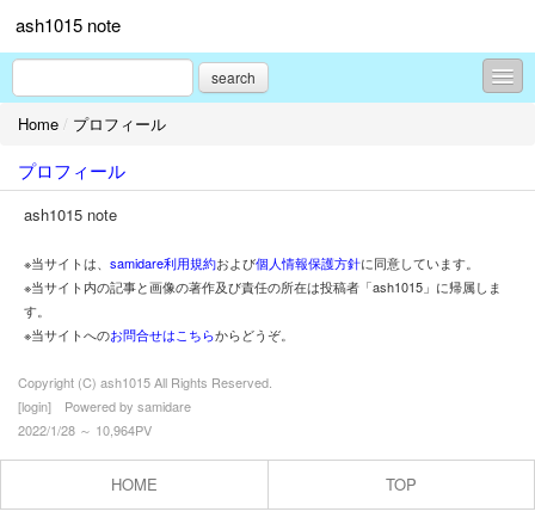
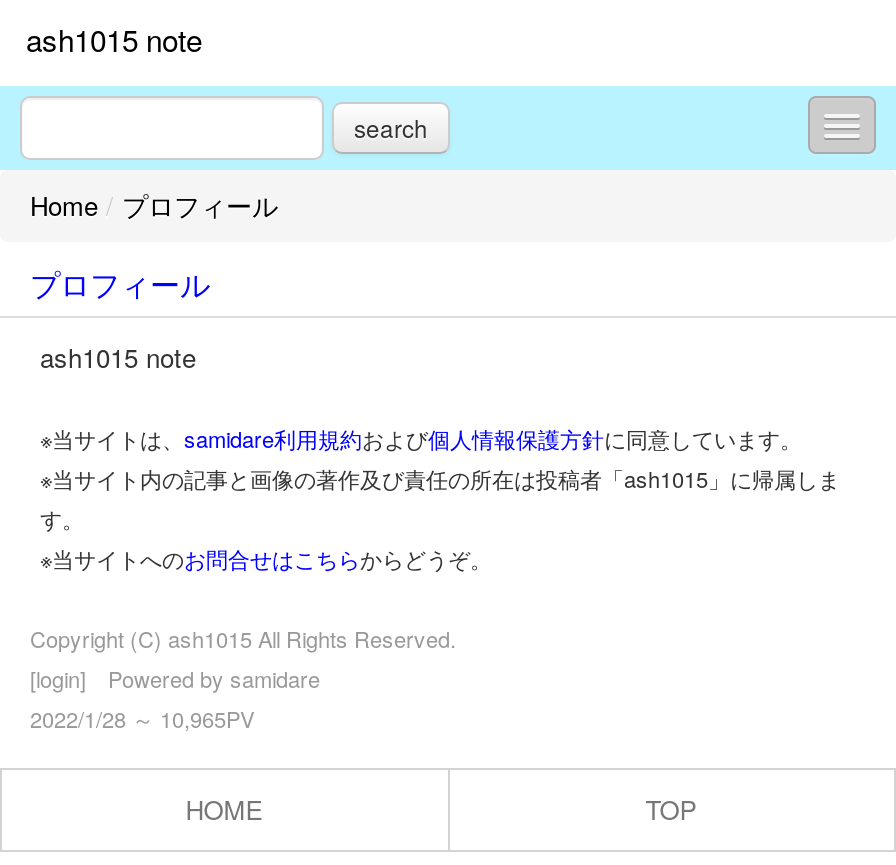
[18,420,152,439] 2022/1/28 ～ 10,964PV -> [30,702,254,734] 2022/1/28 ～ 10,965PV

